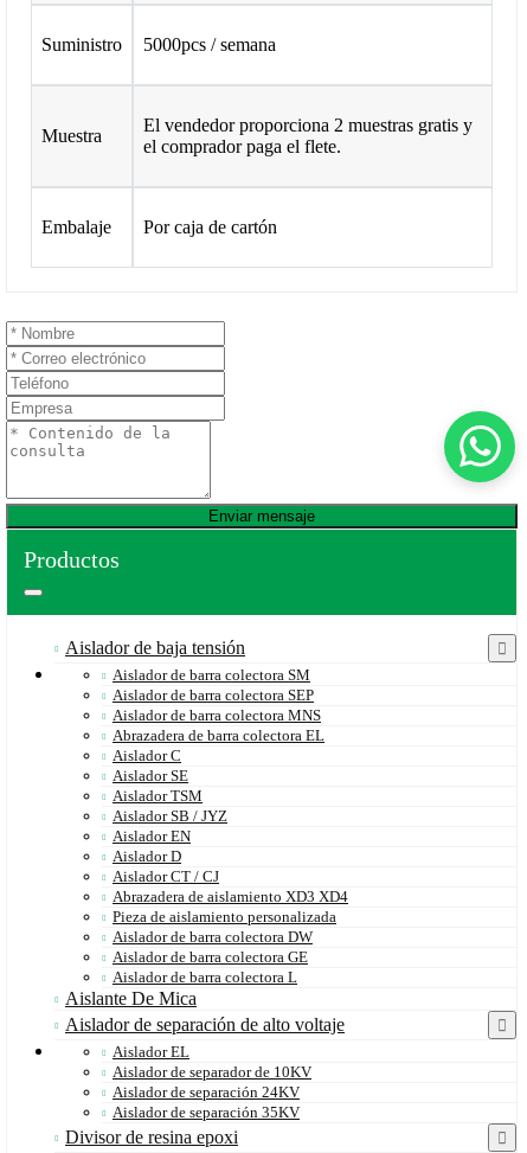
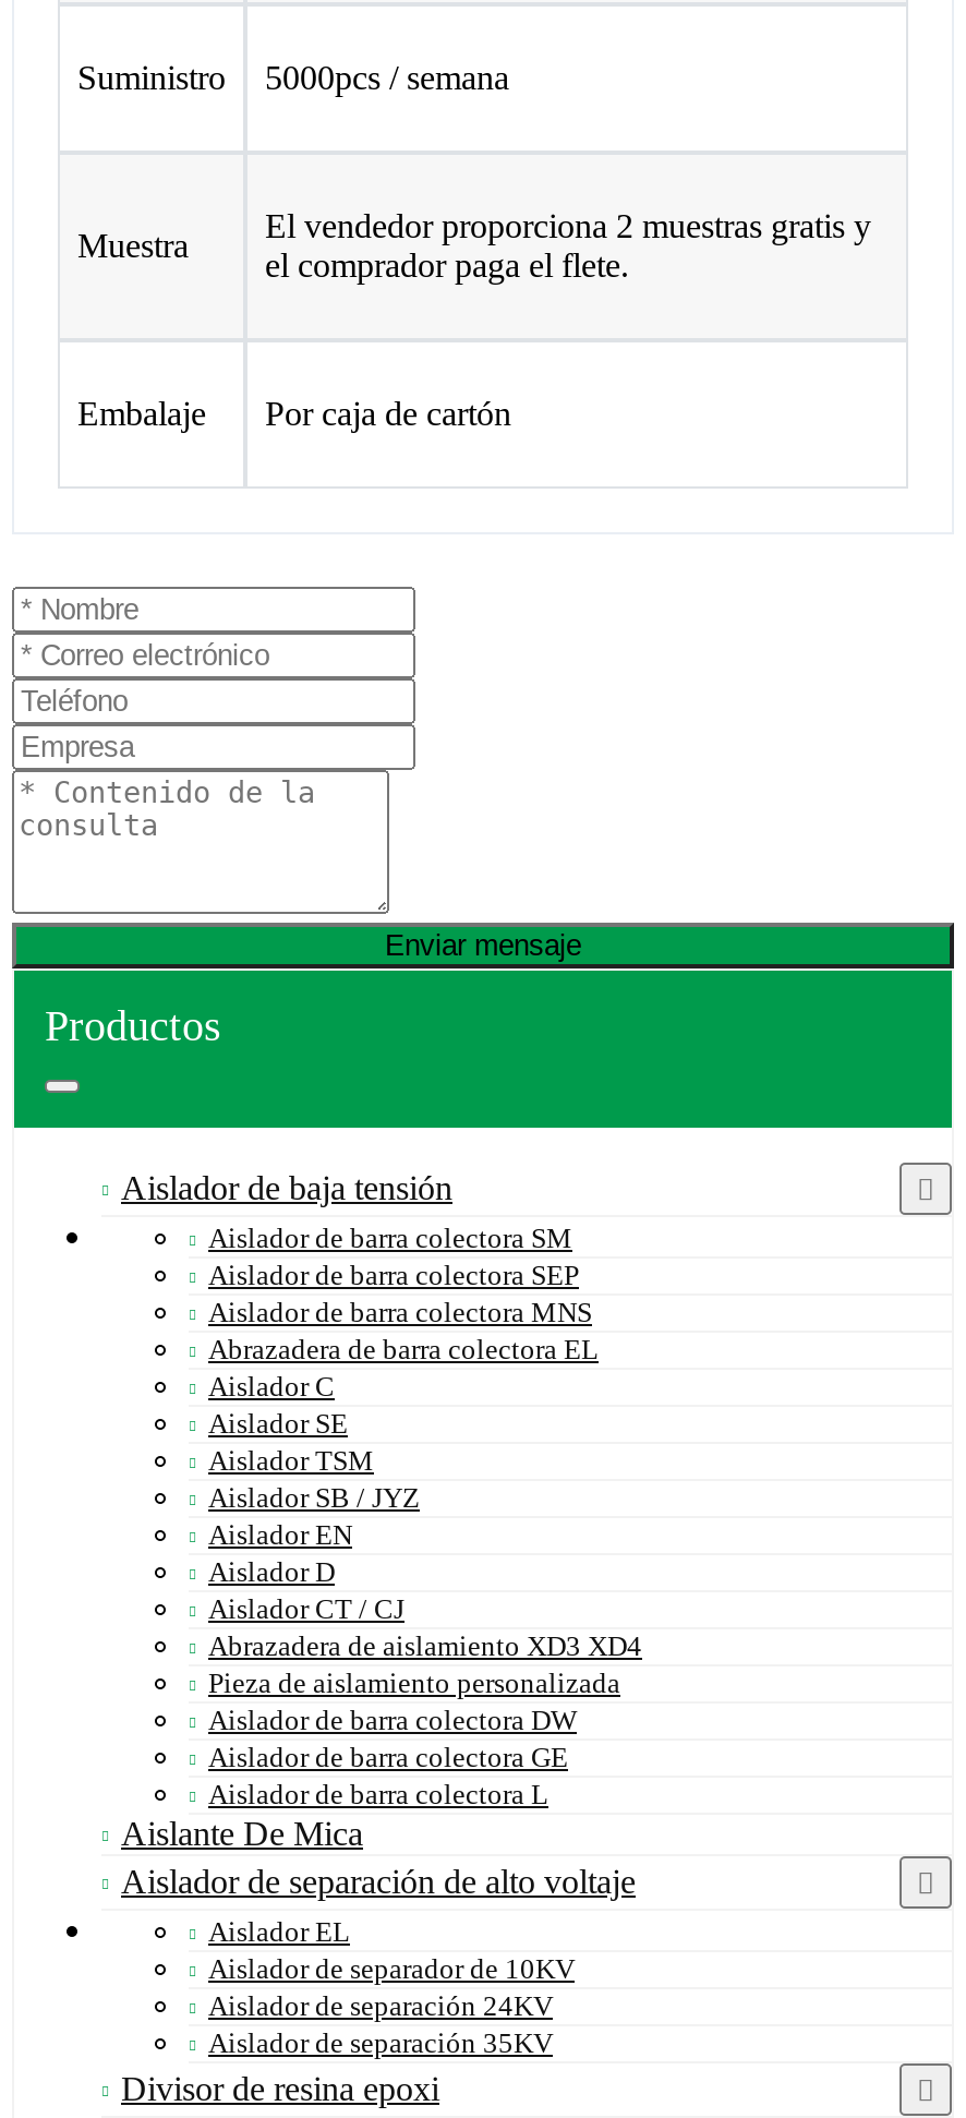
[443,410,516,485] [image] -> none

